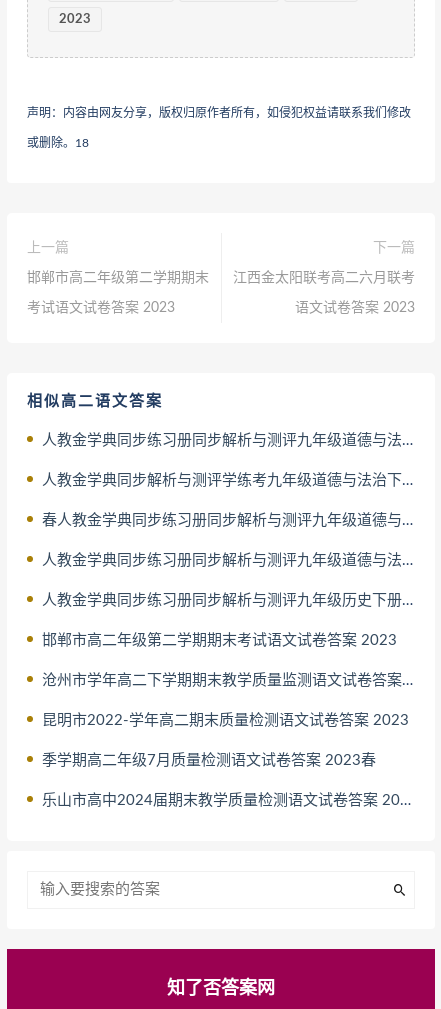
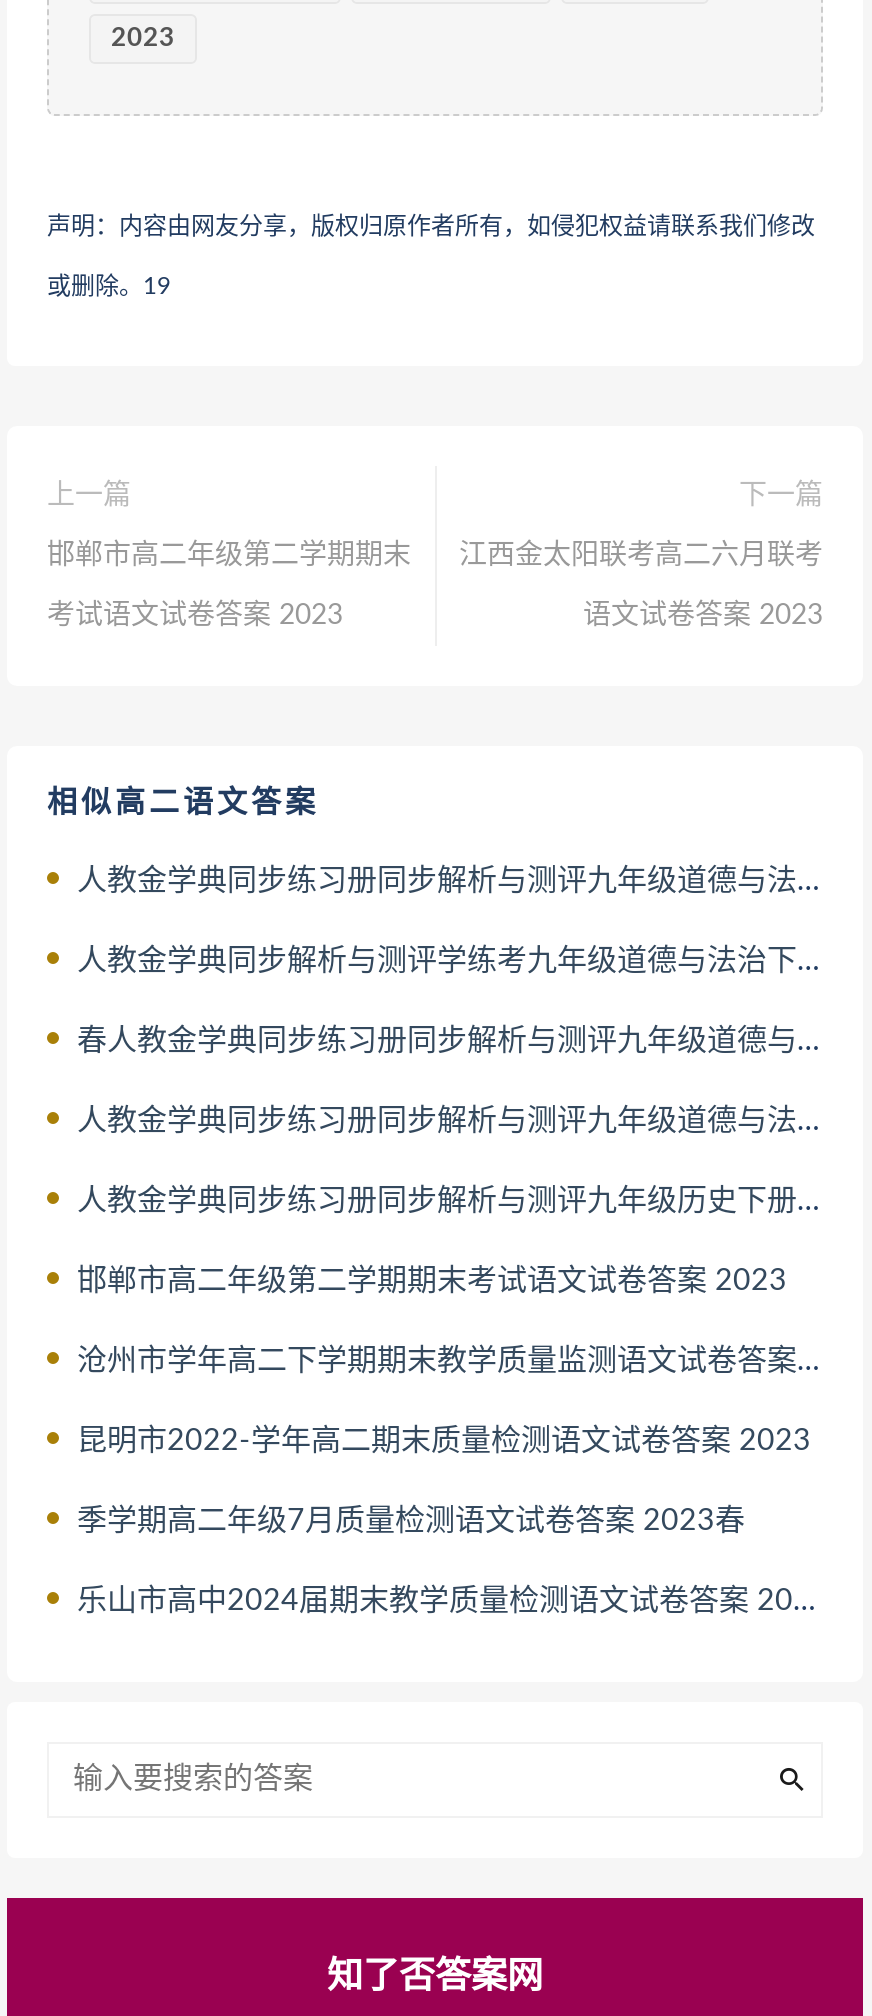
[27,137,89,149] 或删除。18 -> [47,274,171,298] 或删除。19

